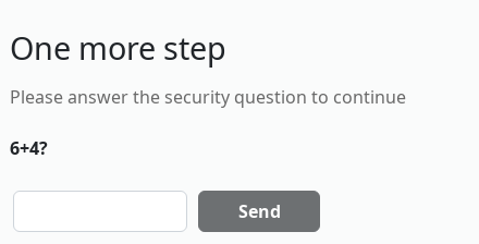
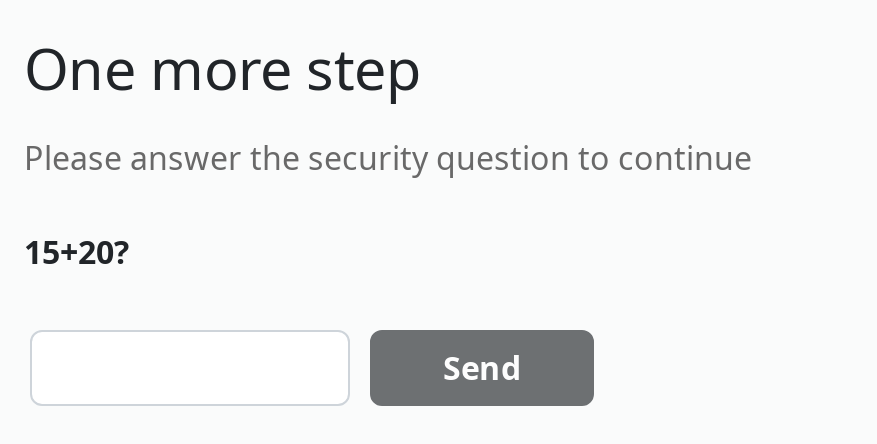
[10,136,48,160] 6+4? -> [24,230,130,274] 15+20?

